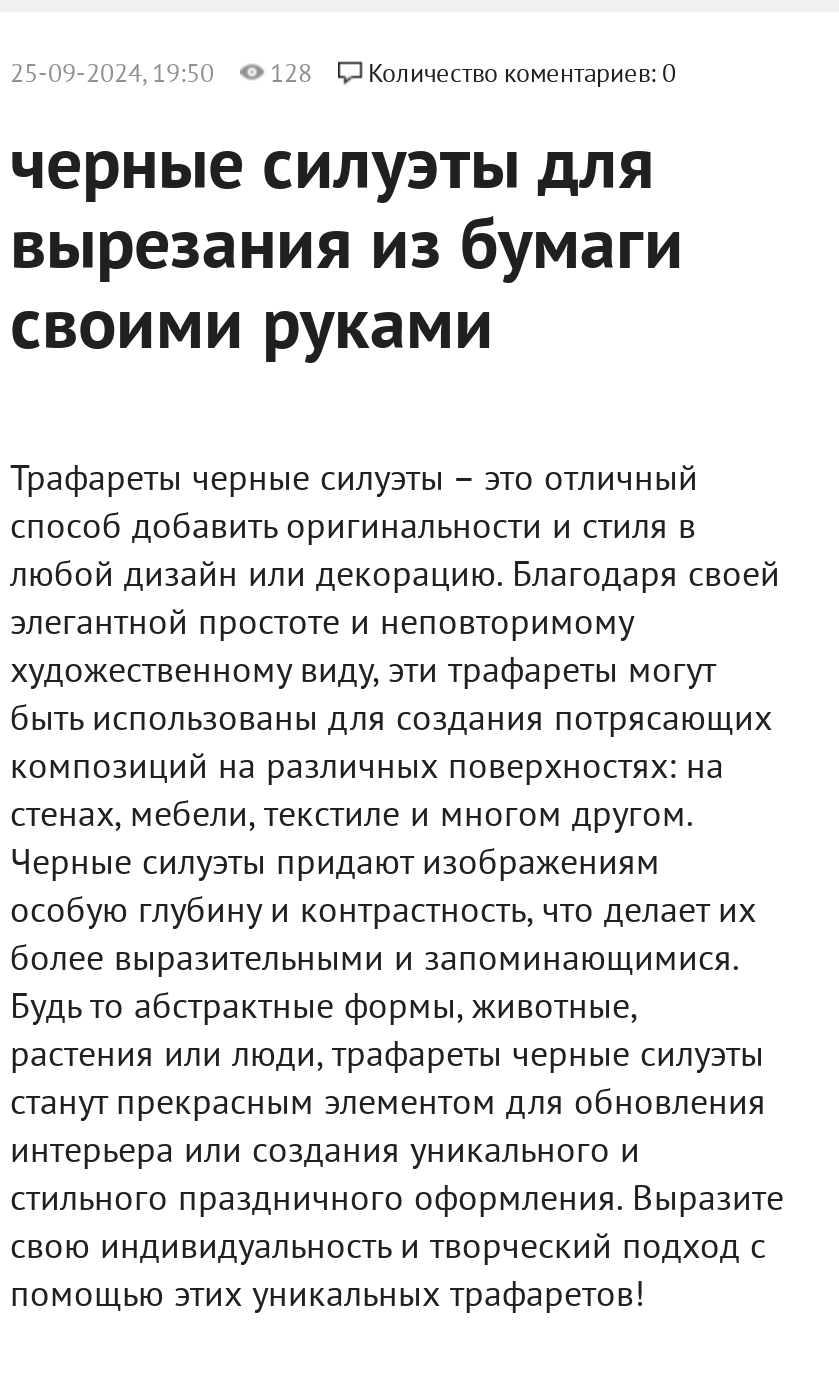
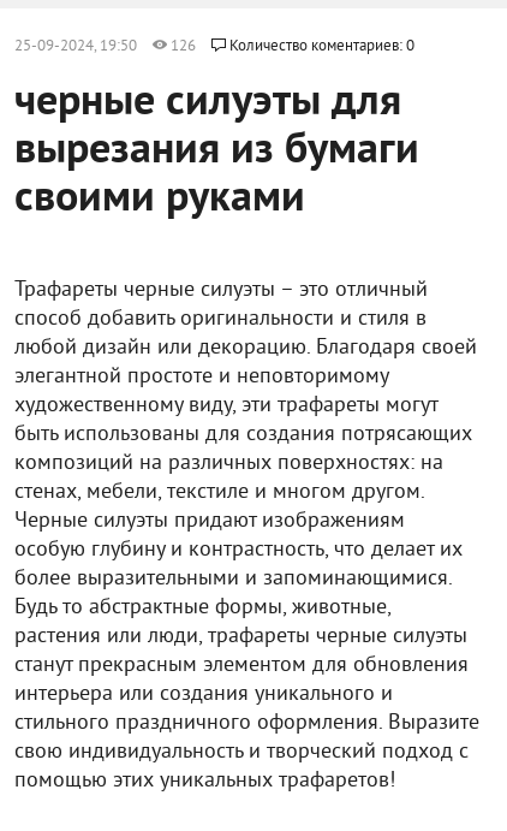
[10,60,676,92] 25-09-2024, 19:50 128 Количество коментариев: 0 -> [14,37,414,57] 25-09-2024, 19:50 126 Количество коментариев: 0

